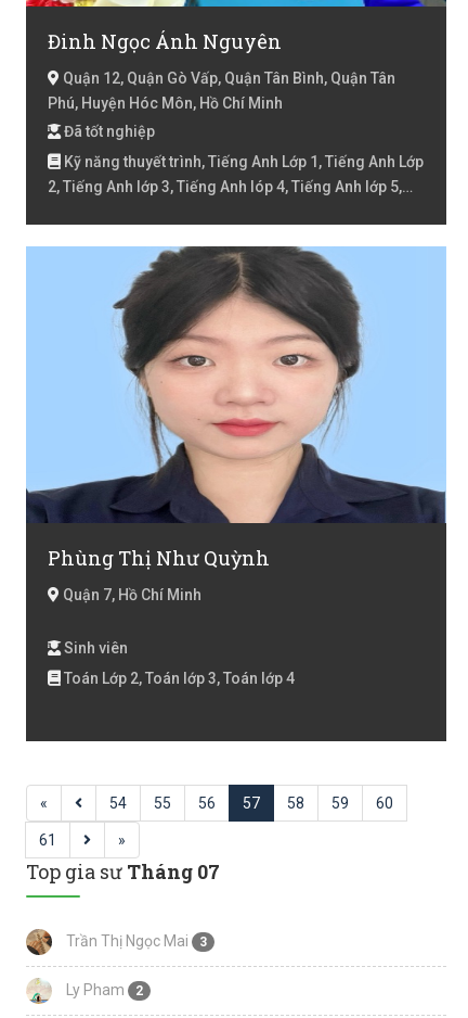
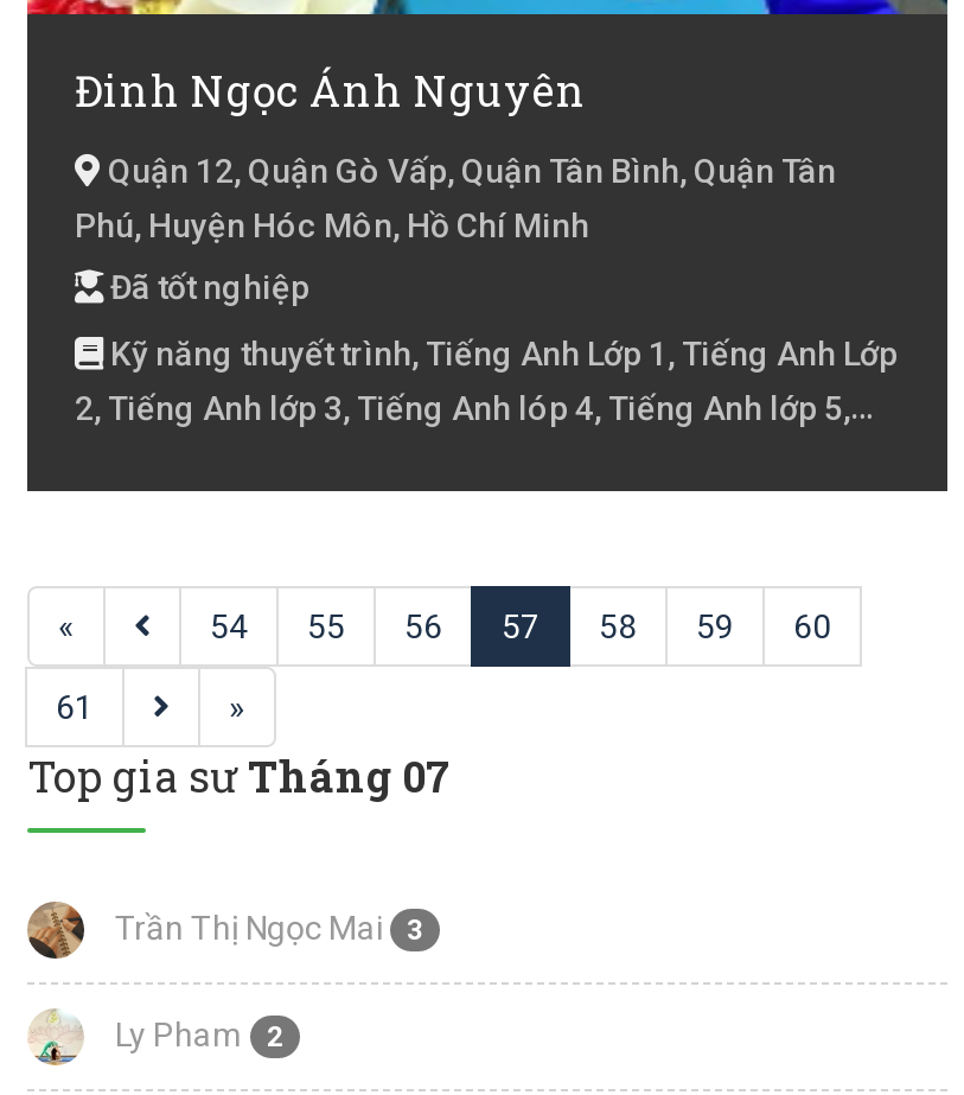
[25,245,446,687] [image] | Phùng Thị Như Quỳnh | Quận 7, Hồ Chí Minh | Sinh viên | Toán Lớp 2, Toán lớp 3, Toán lớp 4 -> none

